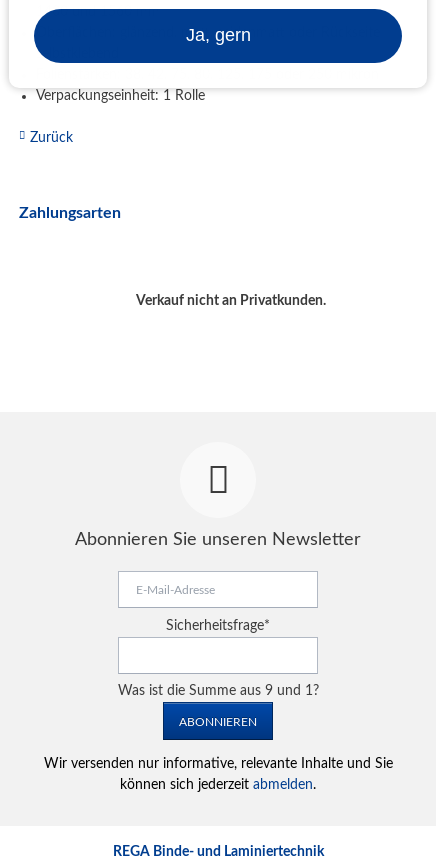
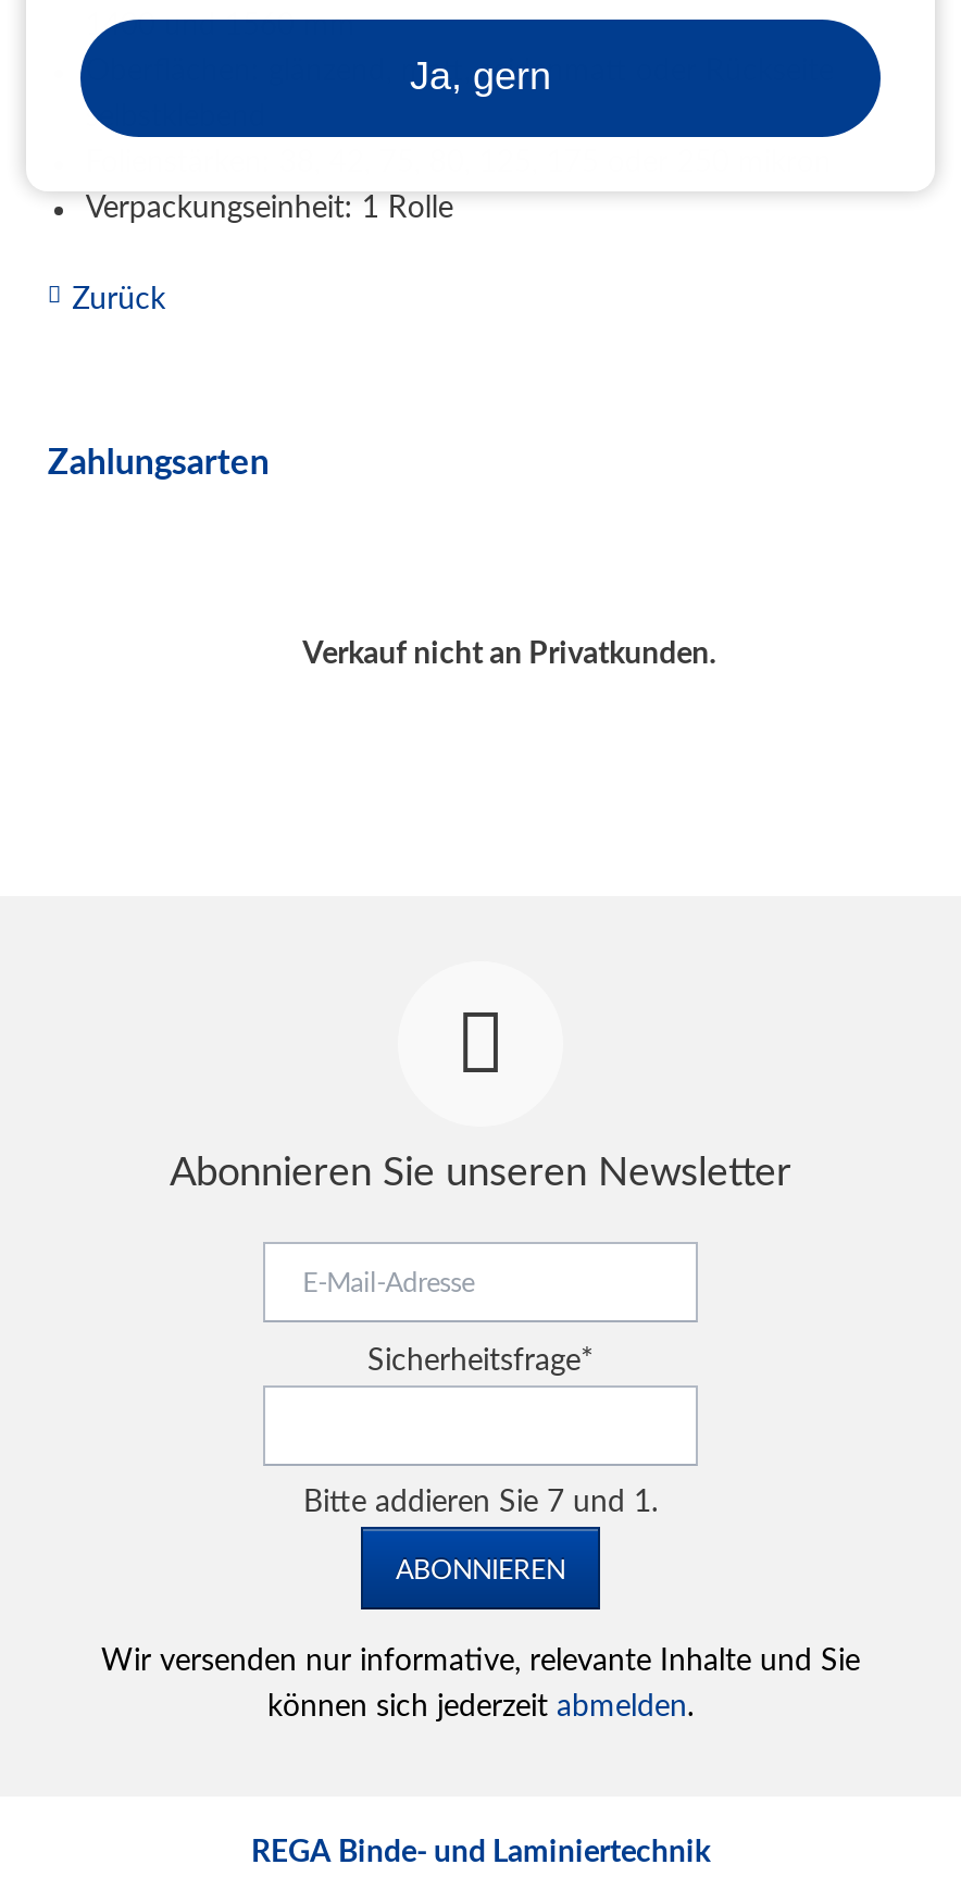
[117,684,318,698] Was ist die Summe aus 9 und 1? -> [303,1489,658,1519] Bitte addieren Sie 7 und 1.

